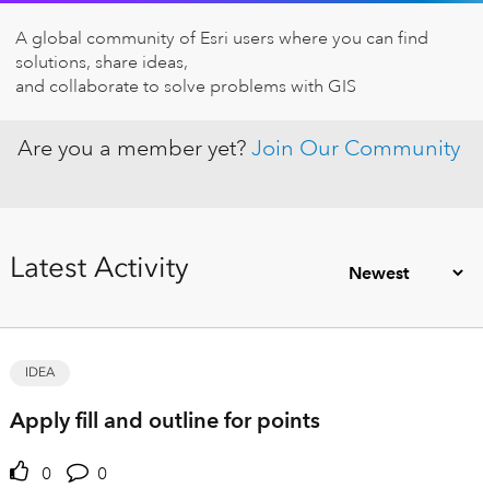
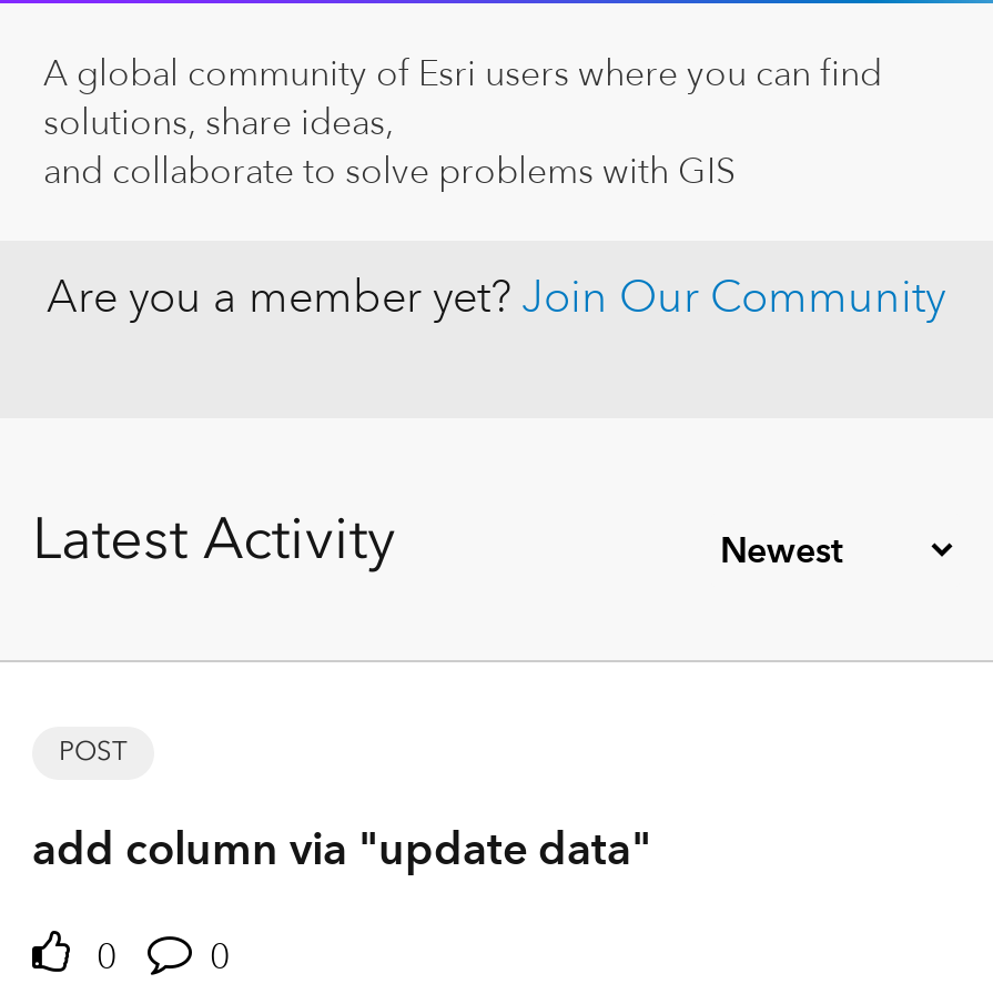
[25,364,55,379] IDEA -> [59,735,128,766] POST
[10,407,320,433] Apply fill and outline for points -> [32,821,651,874] add column via "update data"

